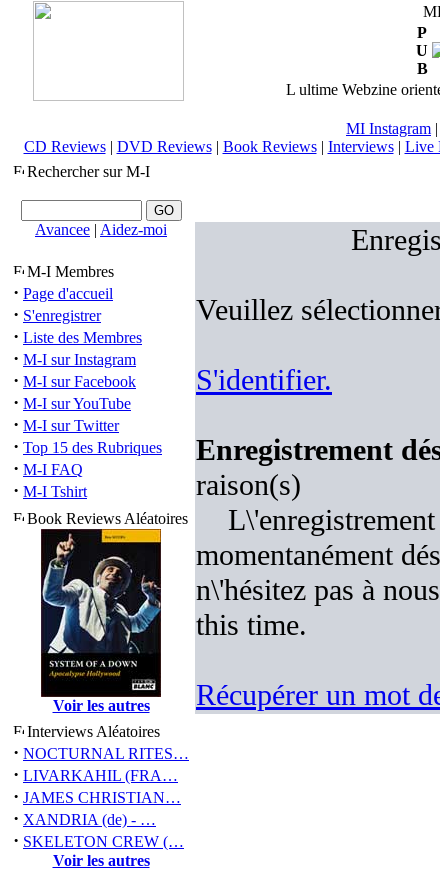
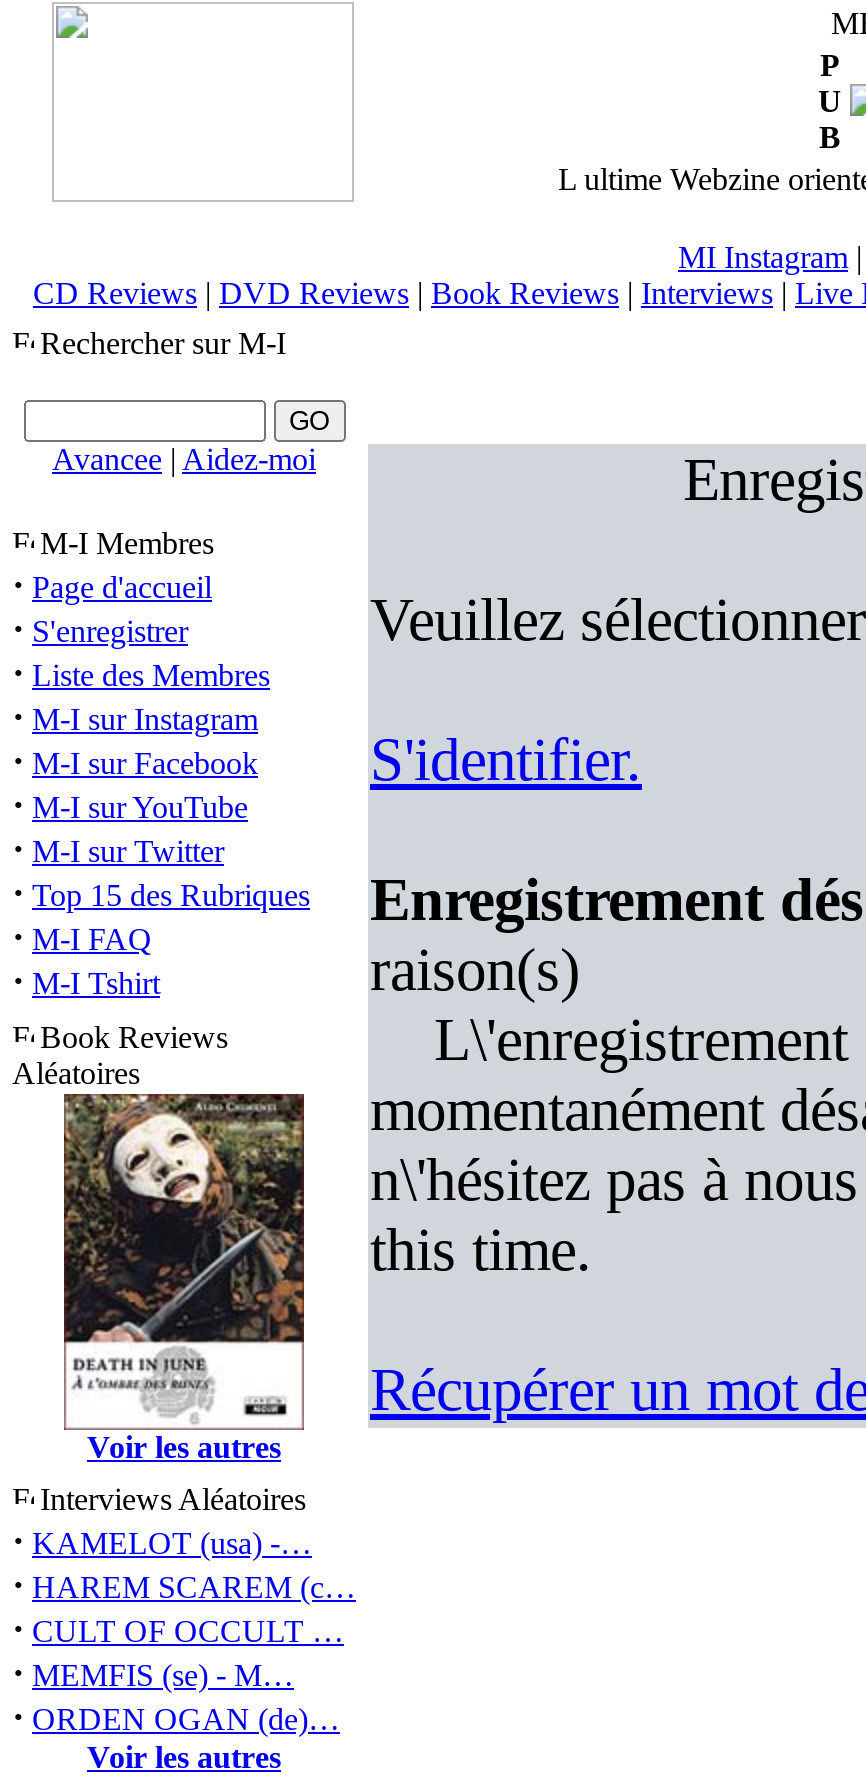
[39,535,162,690] [image] -> [62,1070,308,1380] [image]
[13,742,189,851] · NOCTURNAL RITES… | · LIVARKAHIL (FRA… | · JAMES CHRISTIAN… | · XANDRIA (de) - … | · SKELETON CREW (… -> [12,1520,356,1738] · KAMELOT (usa) -… | · HAREM SCAREM (c… | · CULT OF OCCULT … | · MEMFIS (se) - M… | · ORDEN OGAN (de)…

